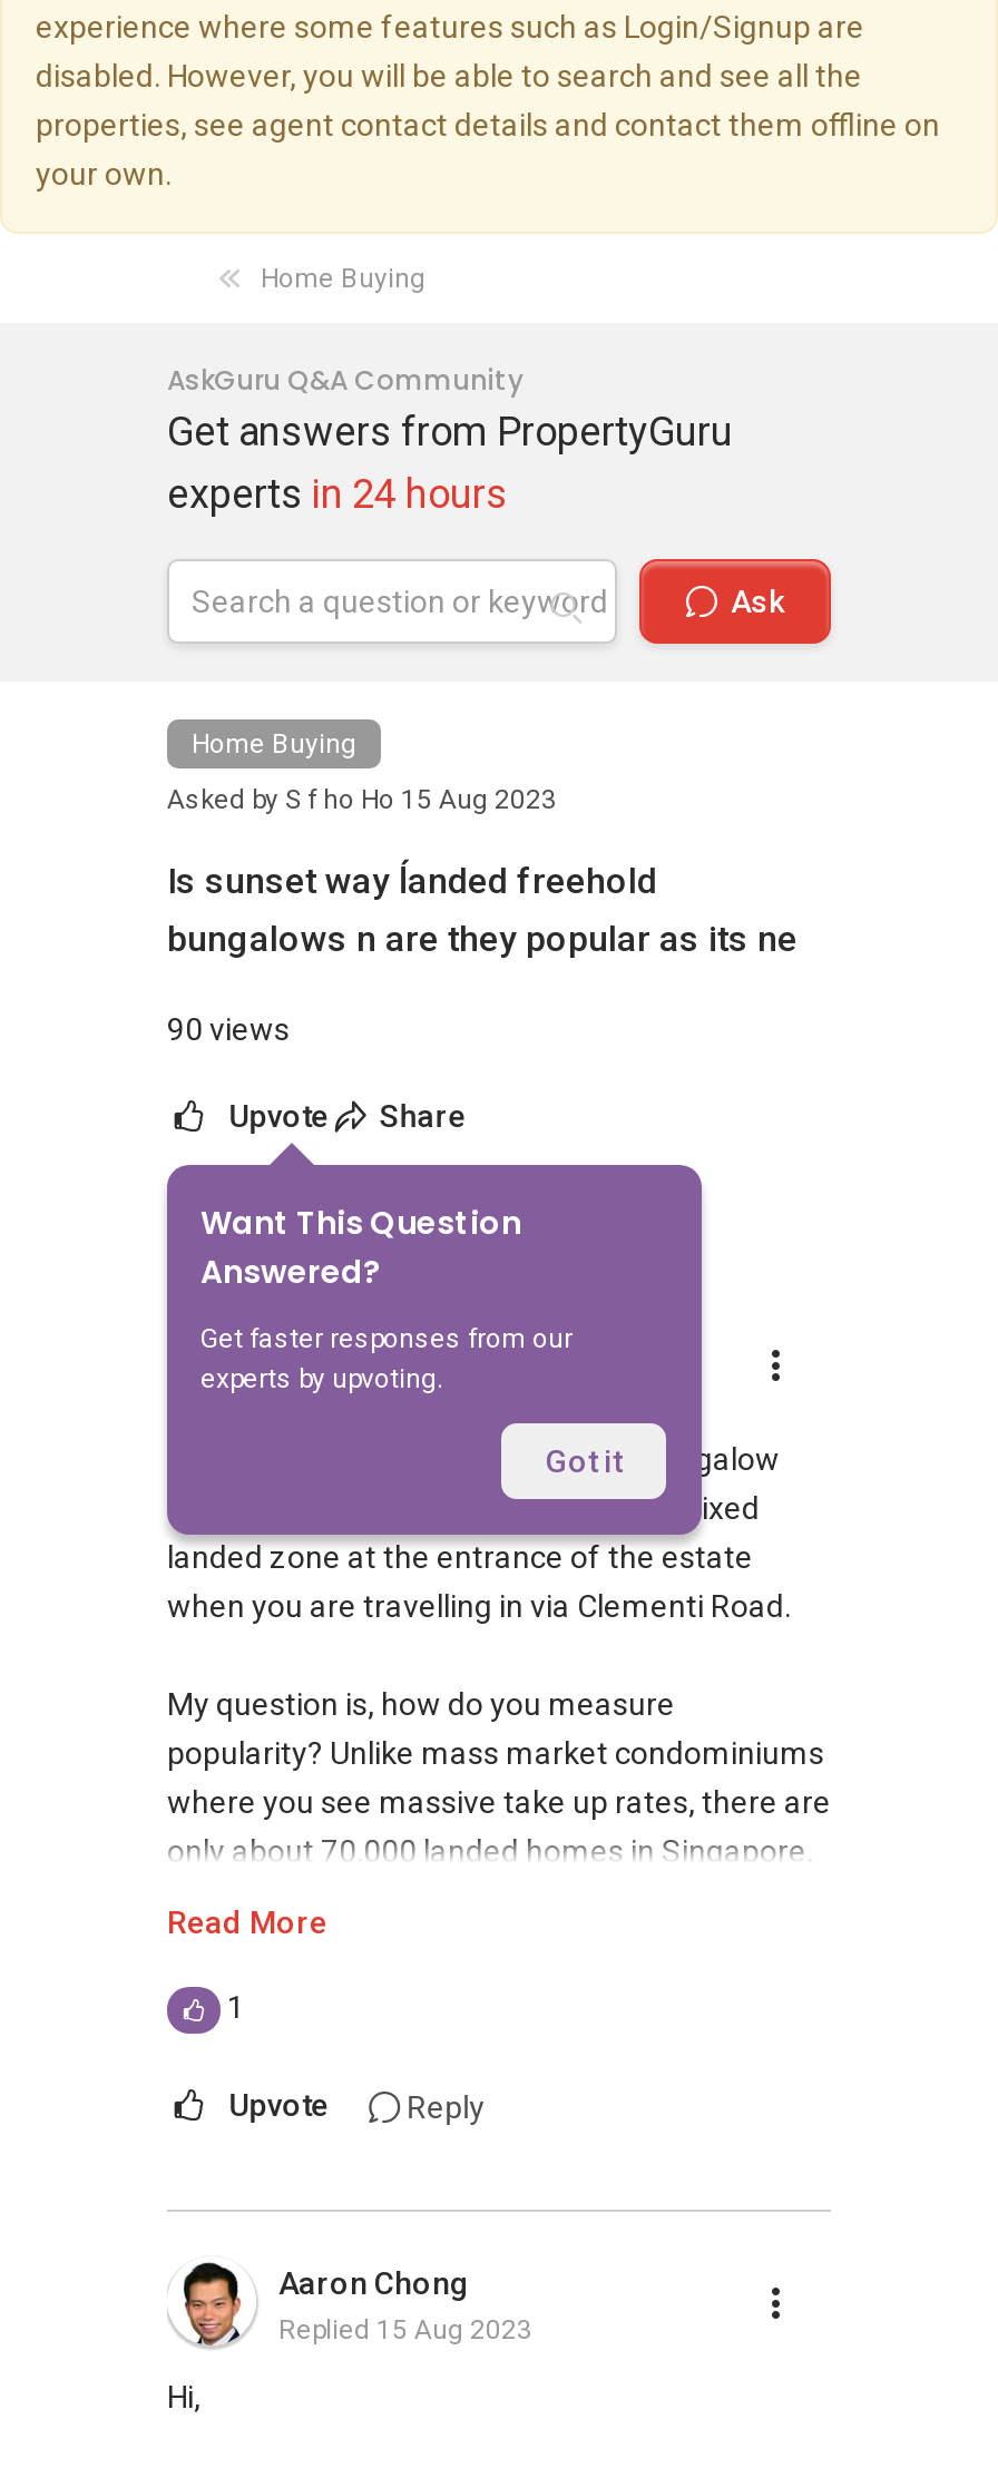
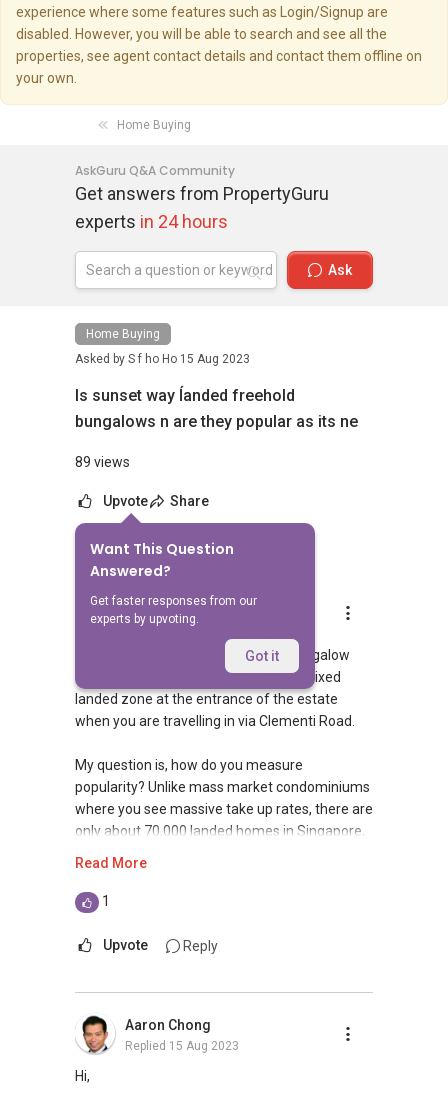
[167,1011,290,1047] 90 views -> [75,454,130,470] 89 views

